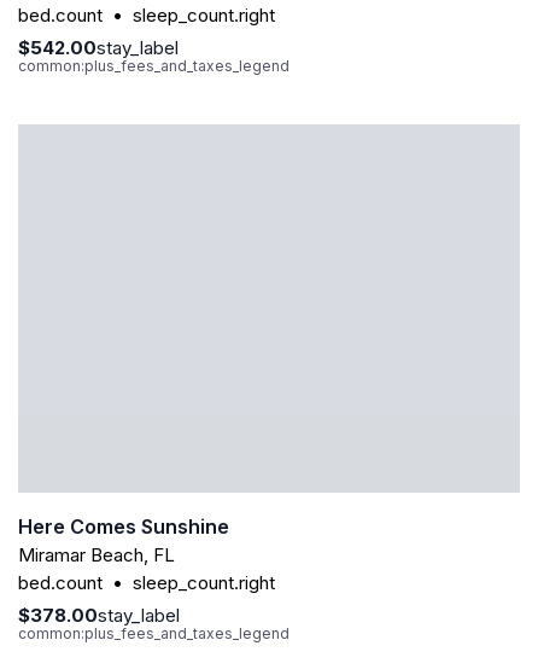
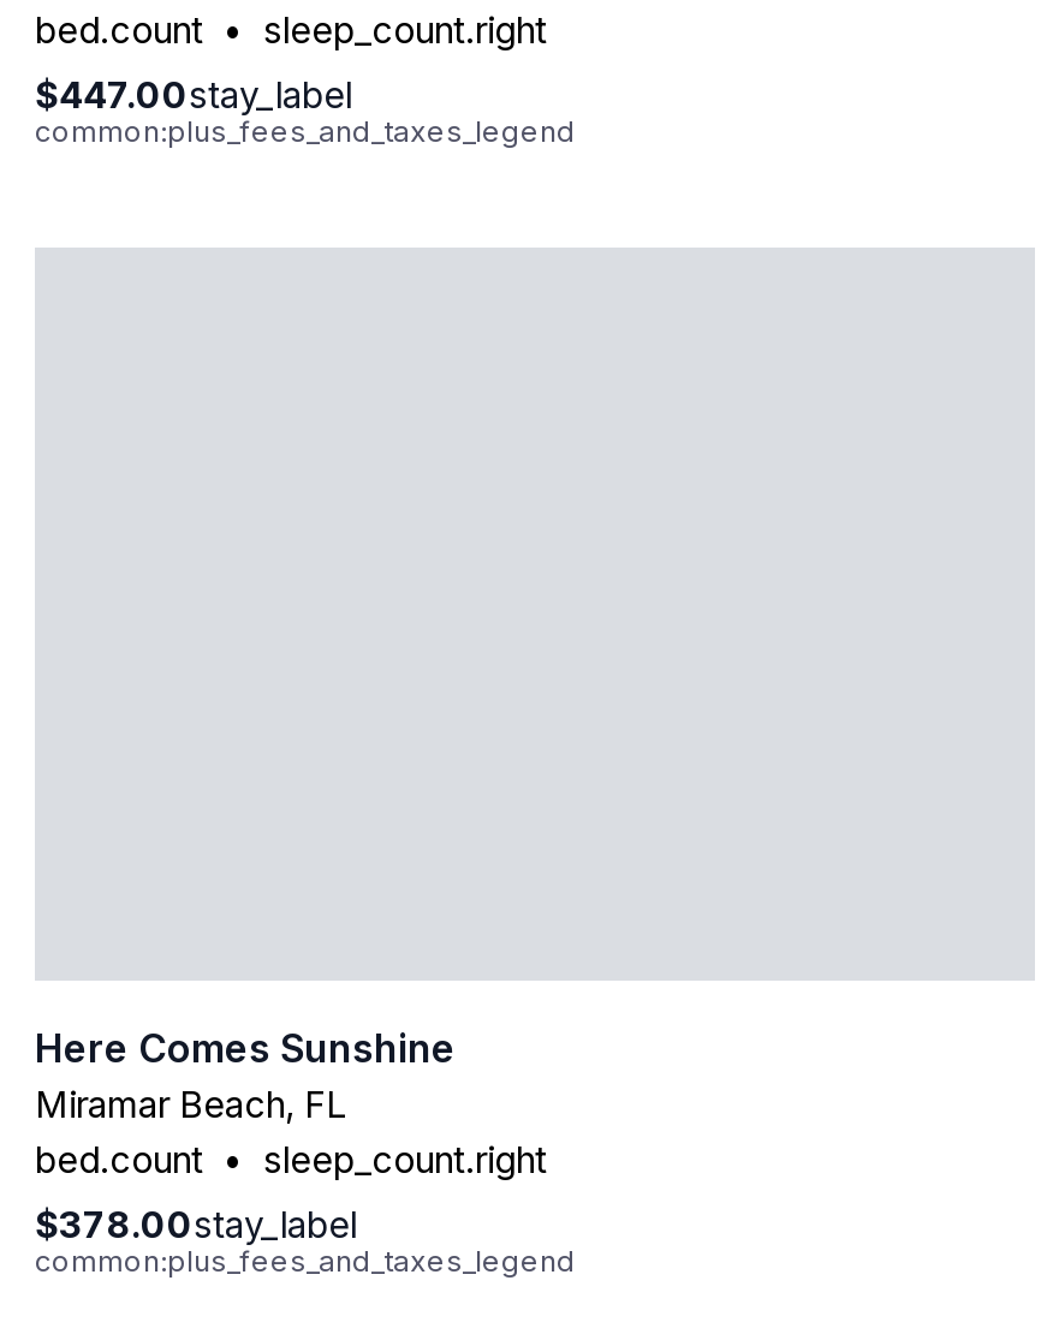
[18,36,179,59] $542.00stay_label -> [35,72,352,118] $447.00stay_label

